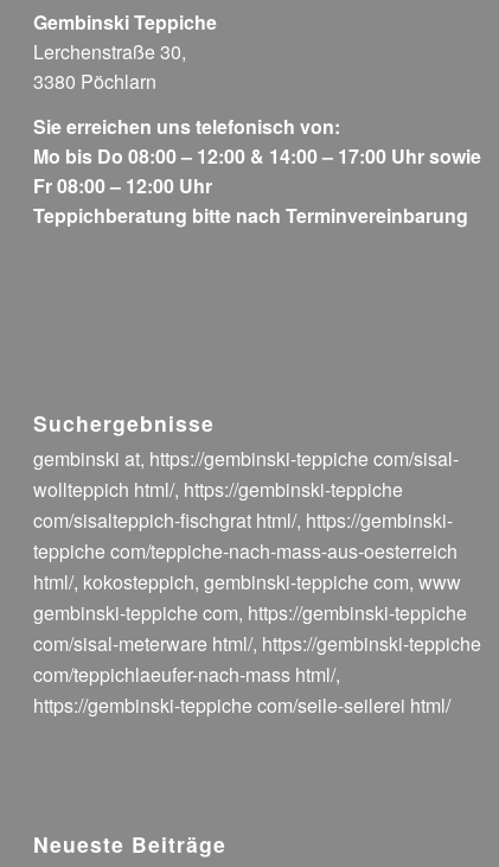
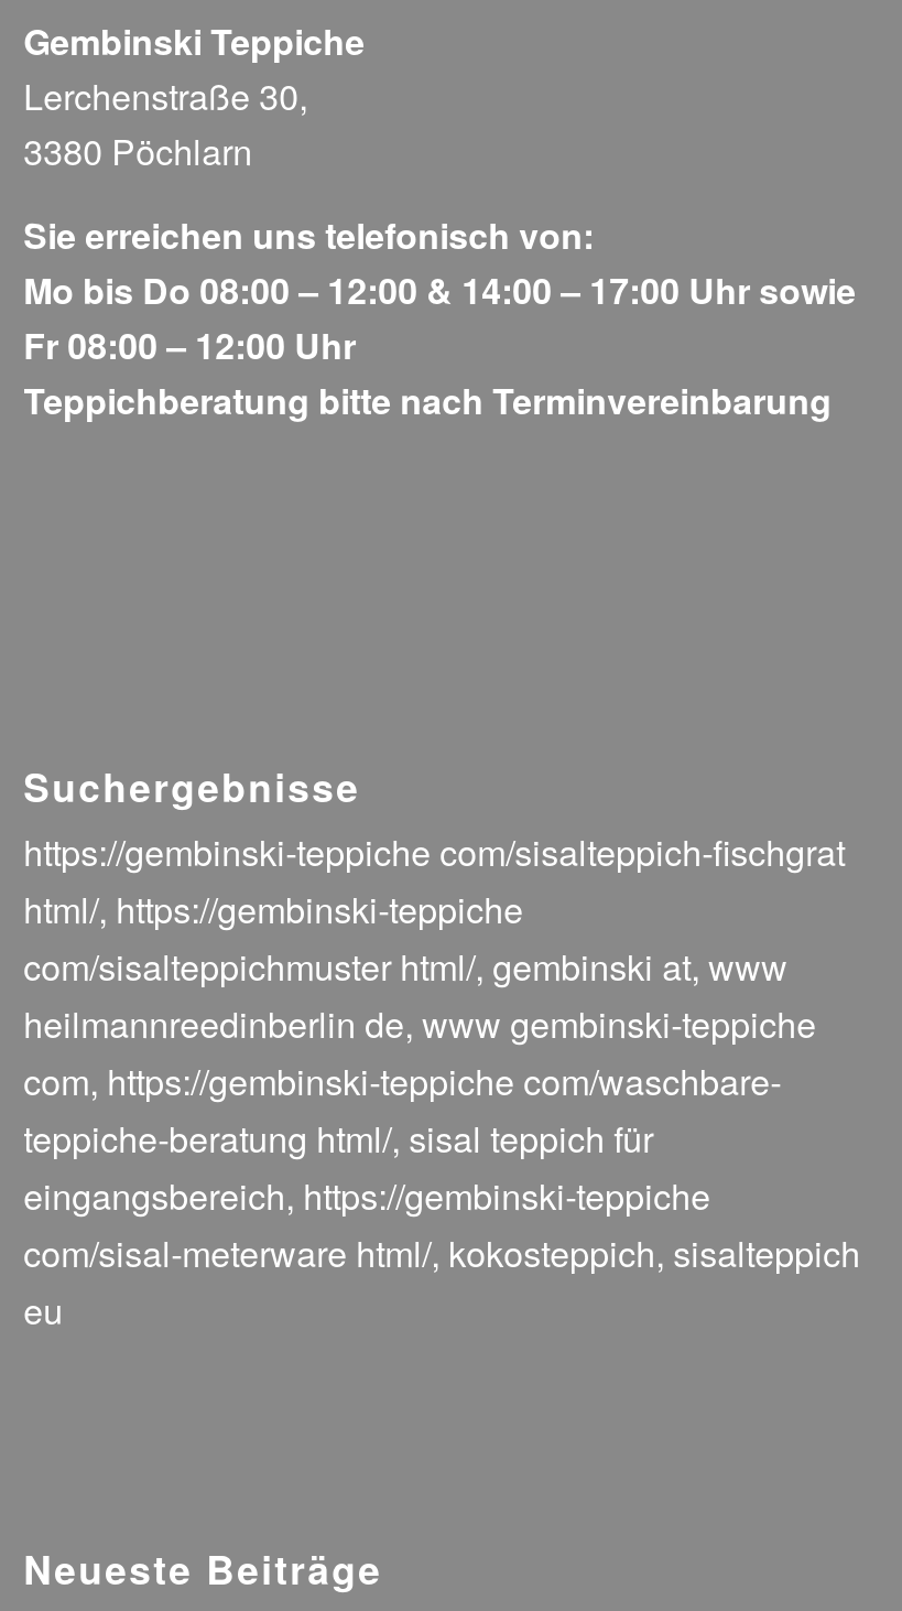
[33,444,481,718] gembinski at, https://gembinski-teppiche com/sisal- | wollteppich html/, https://gembinski-teppiche | com/sisalteppich-fischgrat html/, https://gembinski- | teppiche com/teppiche-nach-mass-aus-oesterreich | html/, kokosteppich, gembinski-teppiche com, www | gembinski-teppiche com, https://gembinski-teppiche | com/sisal-meterware html/, https://gembinski-teppiche | com/teppichlaeufer-nach-mass html/, | https://gembinski-teppiche com/seile-seilerei html/ -> [23,825,860,1334] https://gembinski-teppiche com/sisalteppich-fischgrat | html/, https://gembinski-teppiche | com/sisalteppichmuster html/, gembinski at, www | heilmannreedinberlin de, www gembinski-teppiche | com, https://gembinski-teppiche com/waschbare- | teppiche-beratung html/, sisal teppich für | eingangsbereich, https://gembinski-teppiche | com/sisal-meterware html/, kokosteppich, sisalteppich | eu

